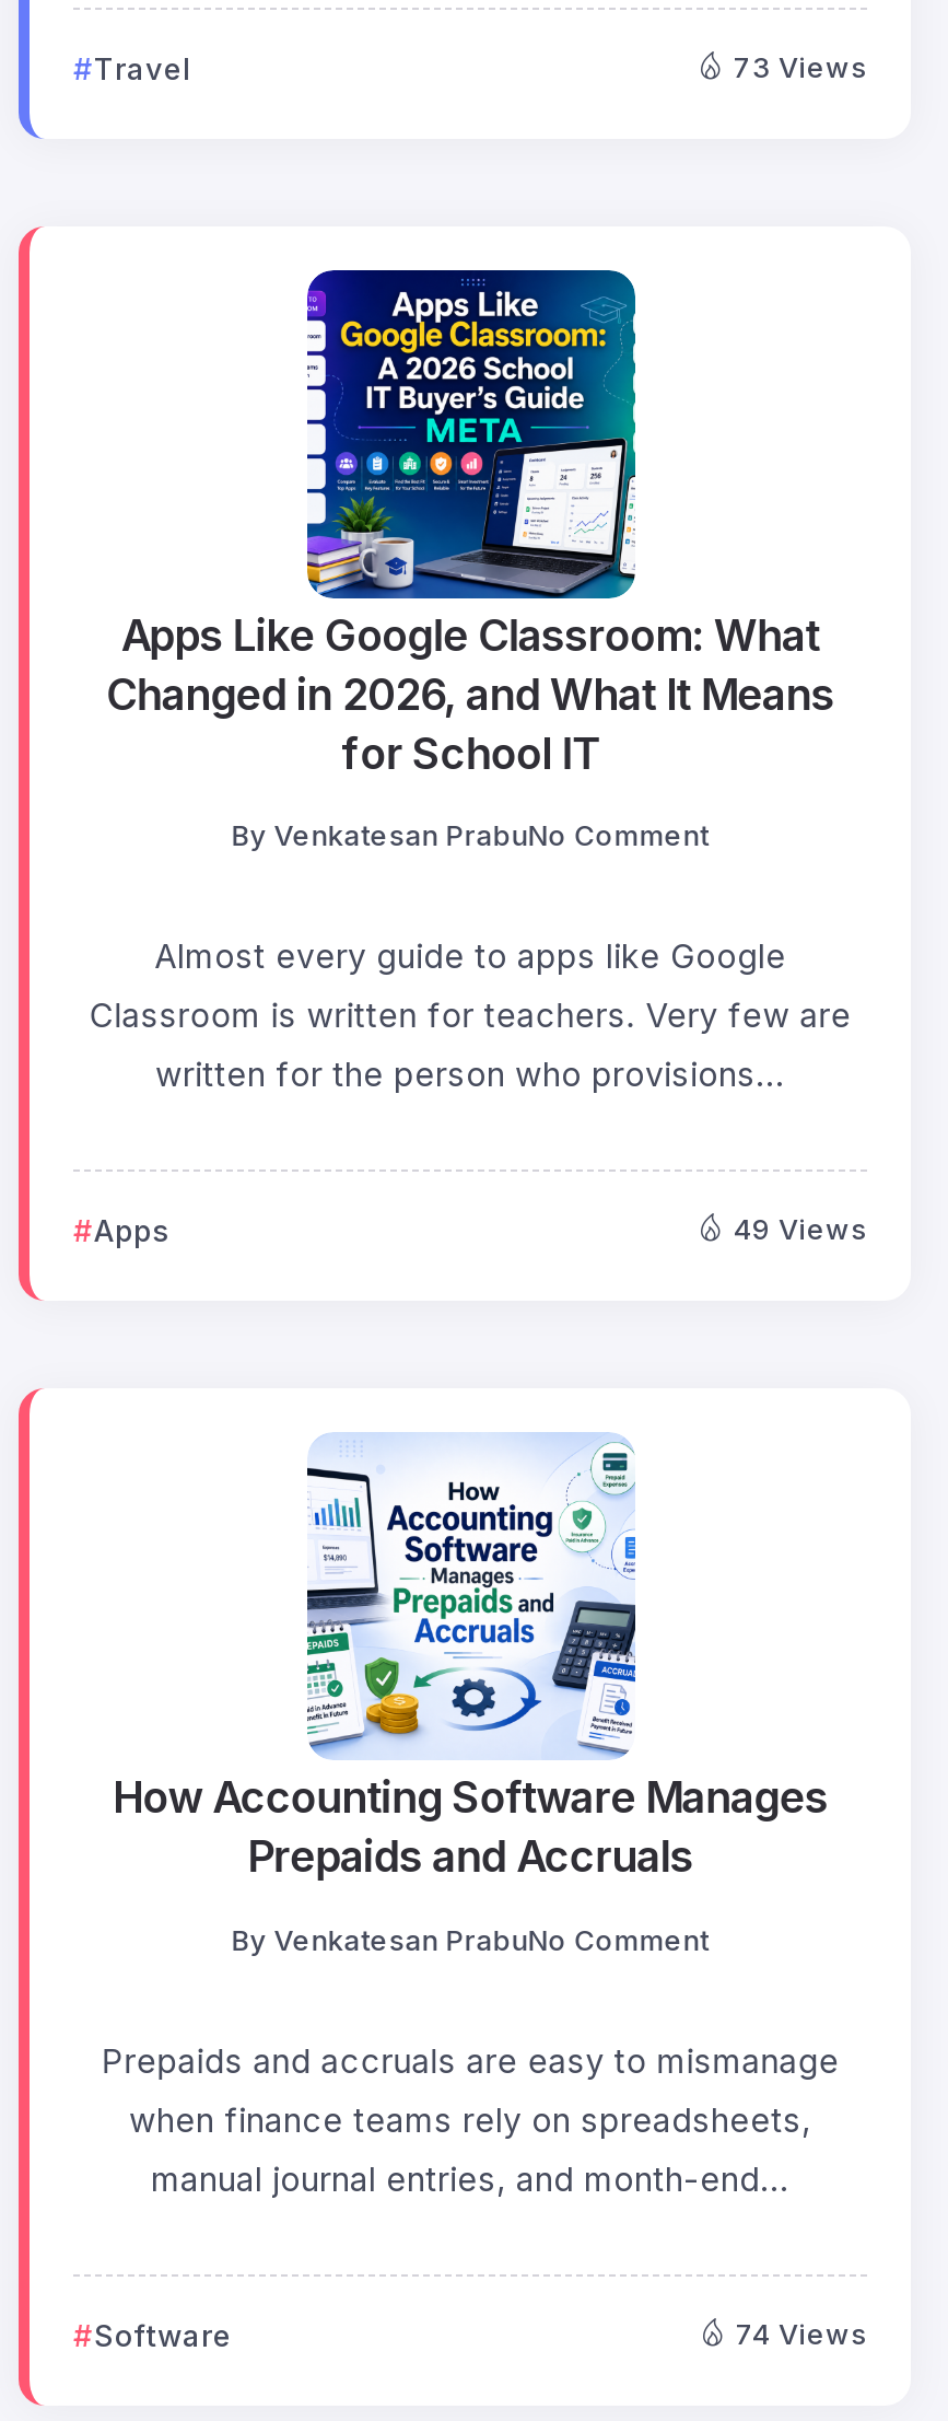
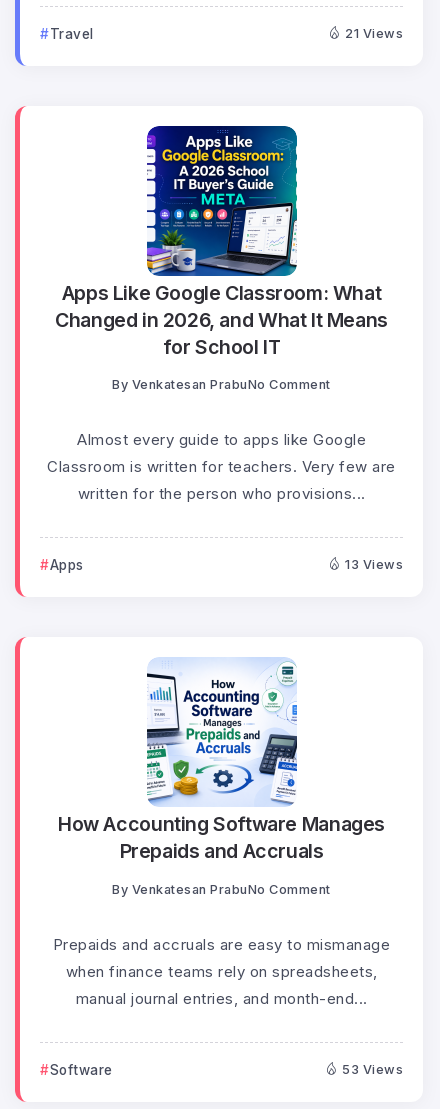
[734,51,867,84] 73 Views -> [345,26,403,41] 21 Views
[734,1214,867,1247] 49 Views -> [345,557,403,572] 13 Views
[736,2318,867,2351] 74 Views -> [342,1062,403,1077] 53 Views

